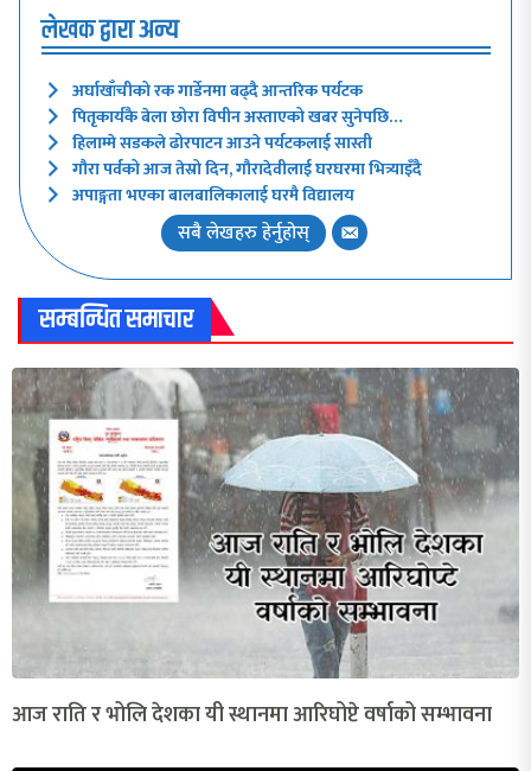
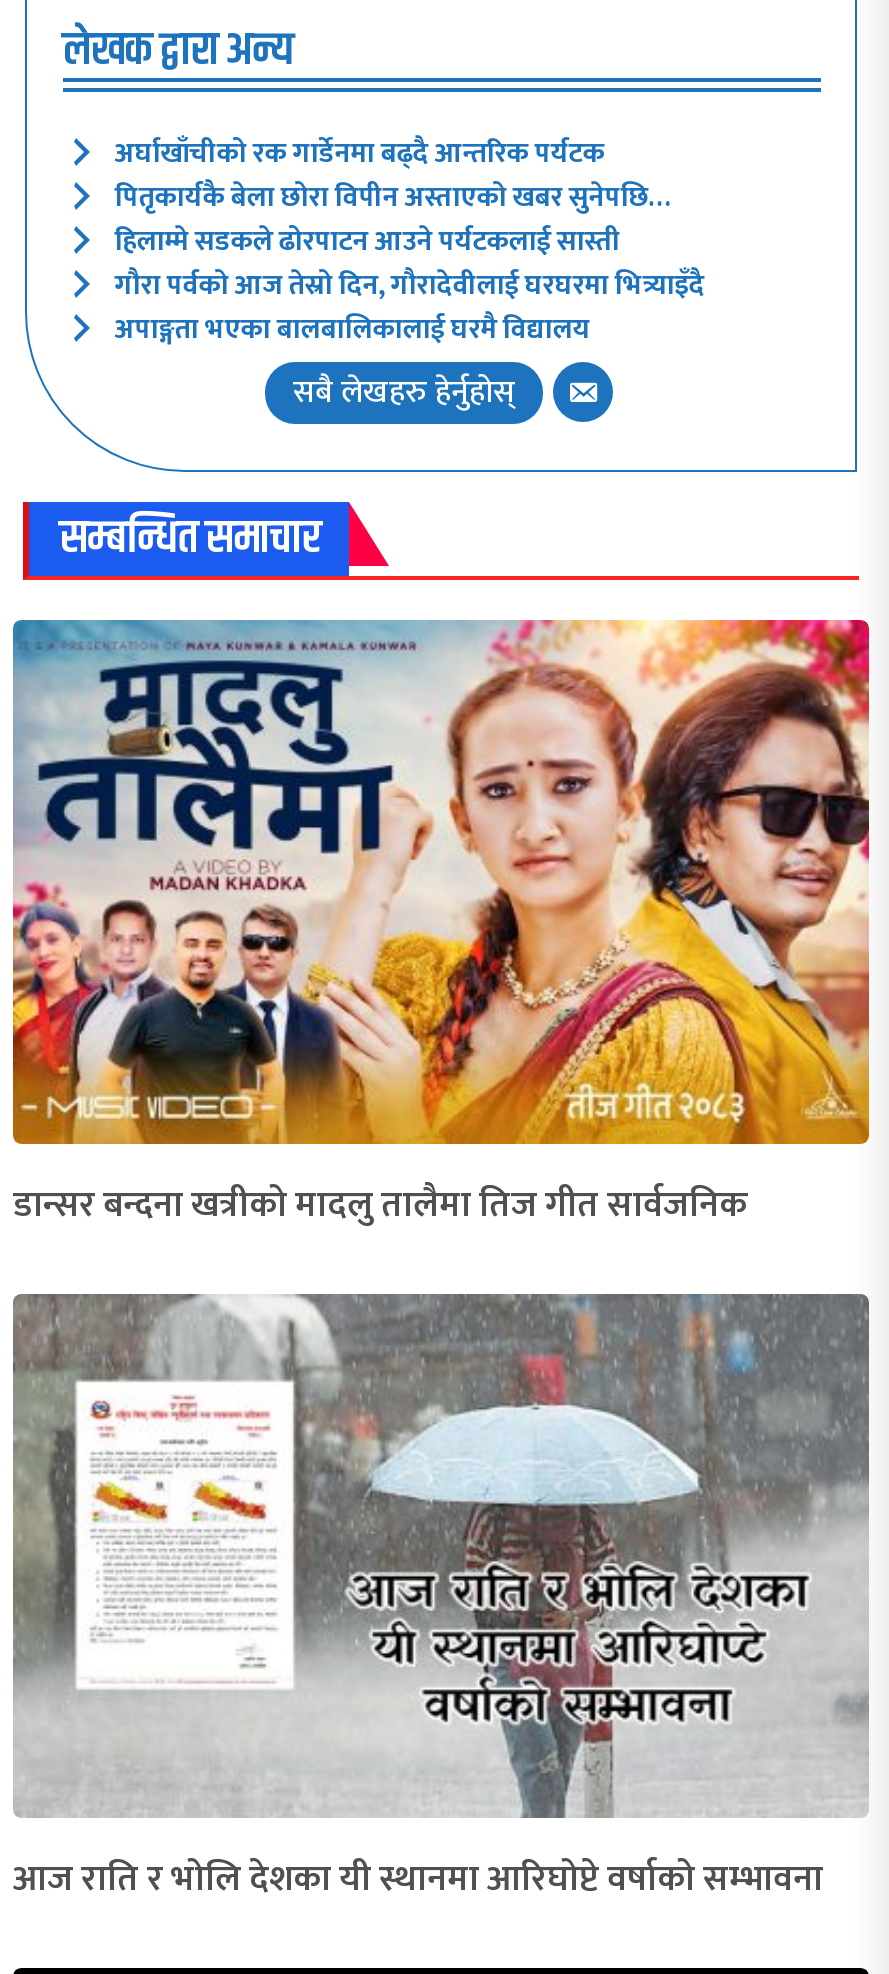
none -> [11,618,871,1236] [image] | डान्सर बन्दना खत्रीको मादलु तालैमा तिज गीत सार्वजनिक

